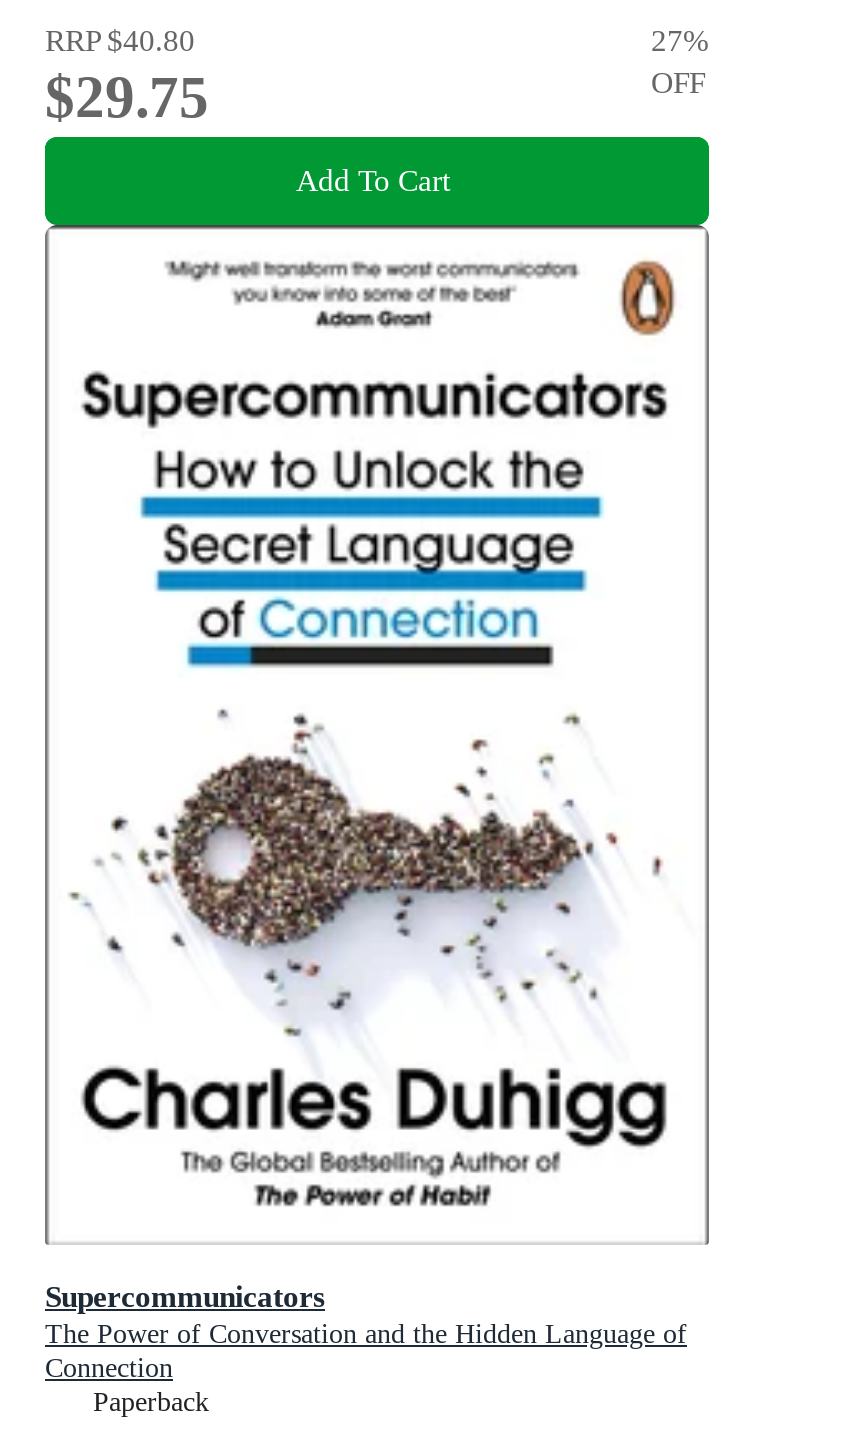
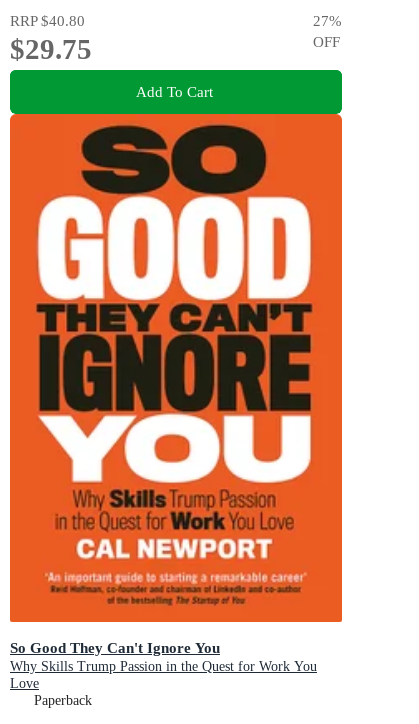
[43,224,711,1383] [image] | Supercommunicators | The Power of Conversation and the Hidden Language of | Connection -> [9,113,342,691] [image] | So Good They Can't Ignore You | Why Skills Trump Passion in the Quest for Work You | Love

